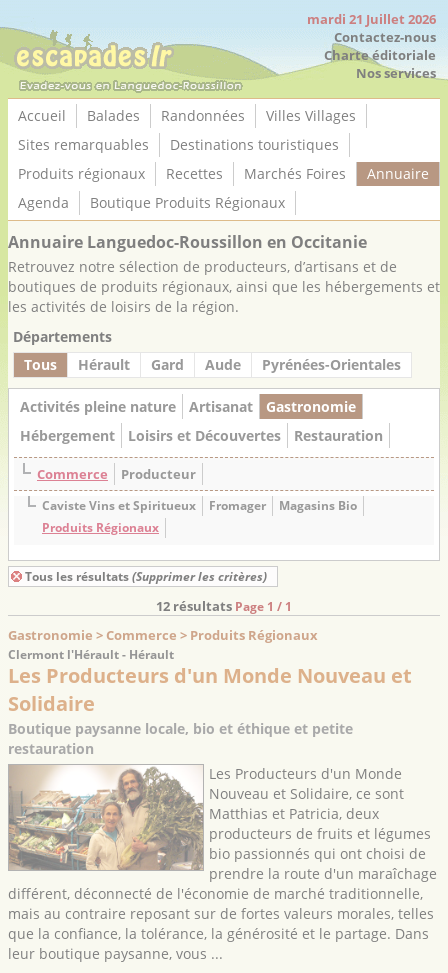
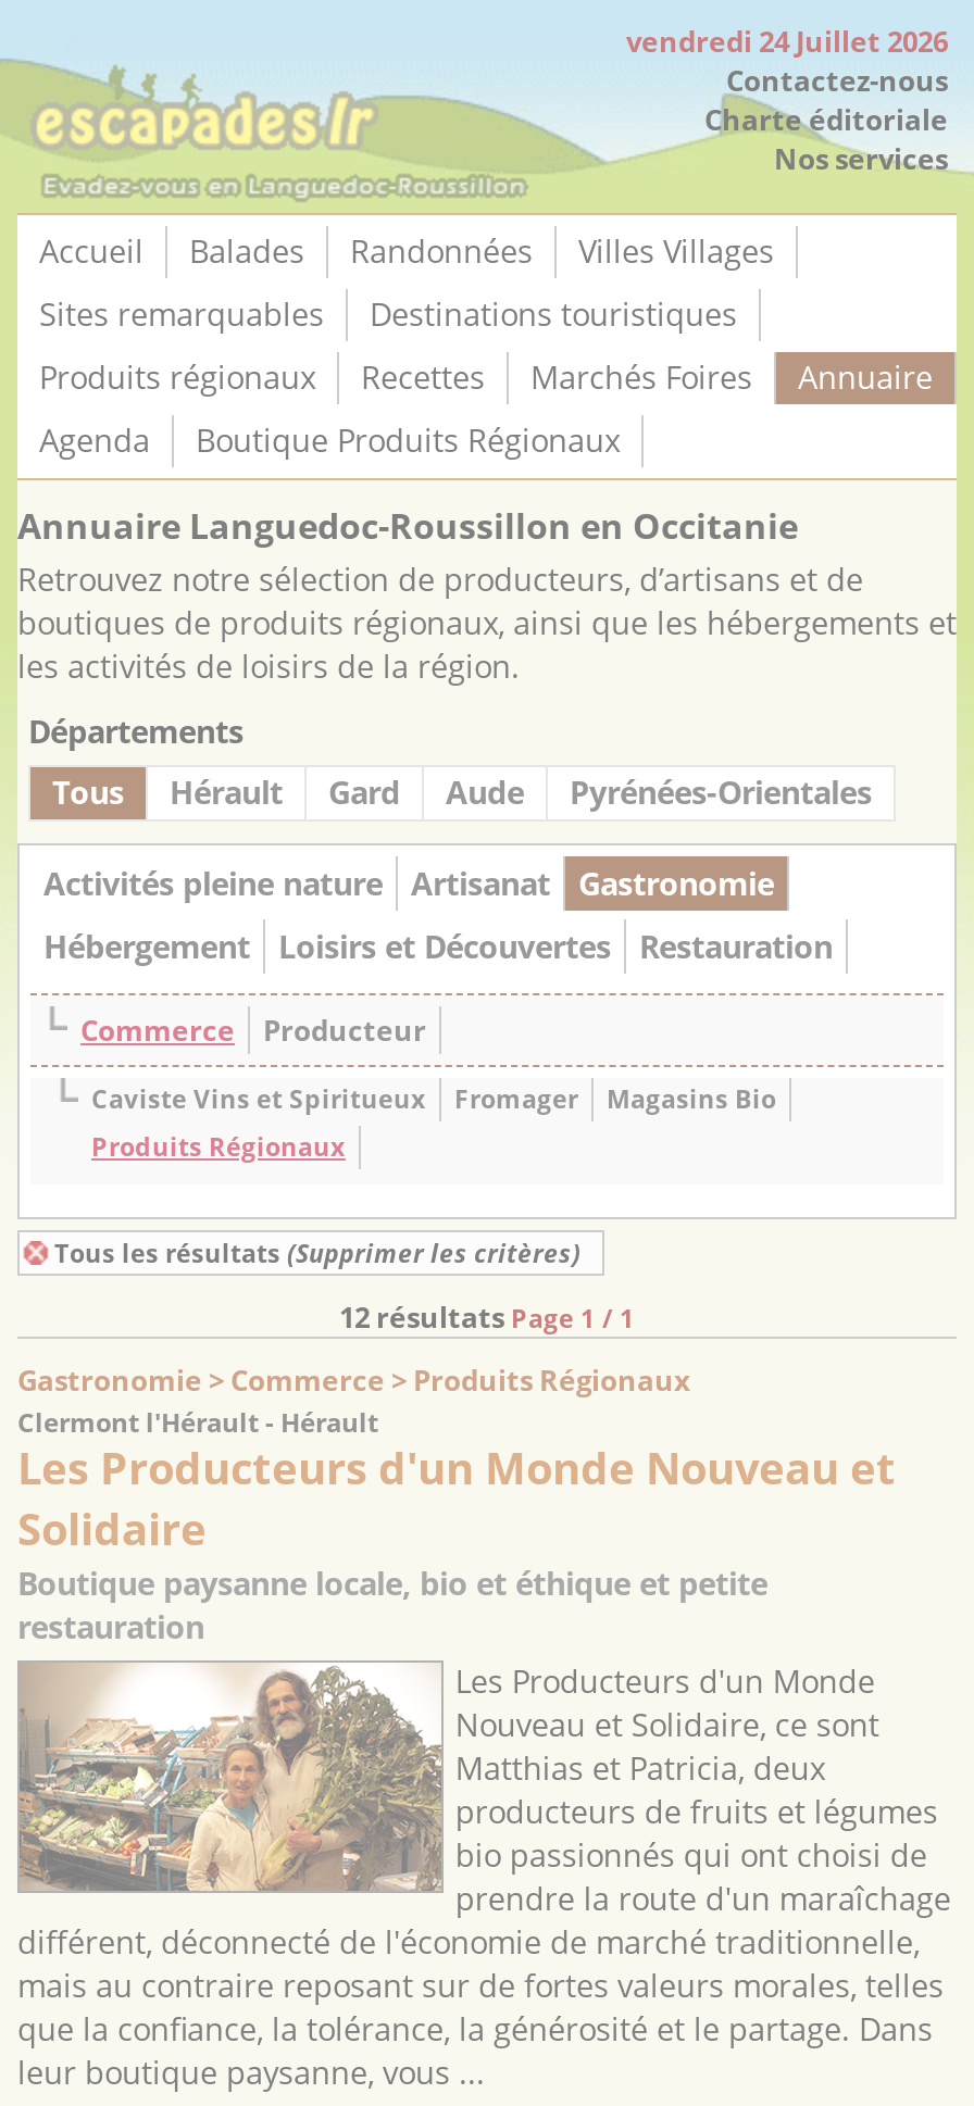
[307,10,436,28] mardi 21 Juillet 2026 -> [626,22,948,61] vendredi 24 Juillet 2026

